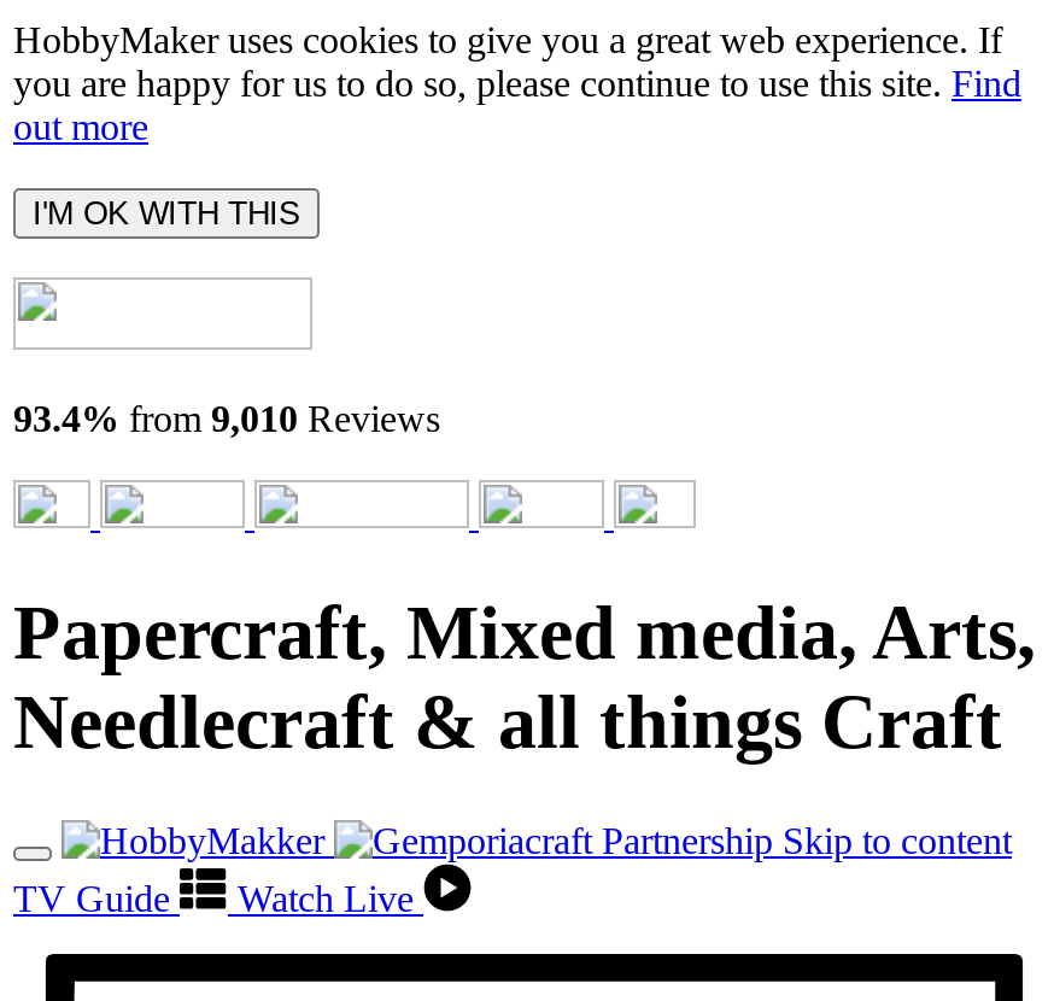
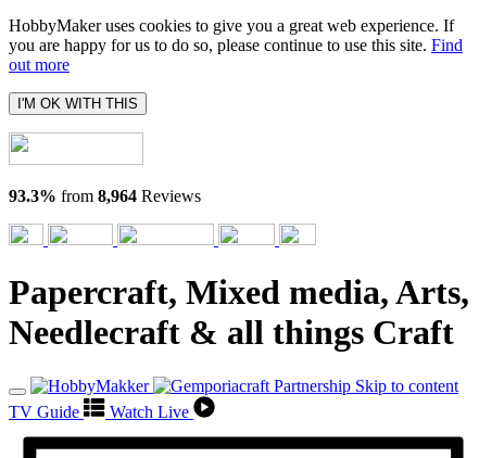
[13,398,440,439] 93.4% from 9,010 Reviews -> [9,187,201,205] 93.3% from 8,964 Reviews

